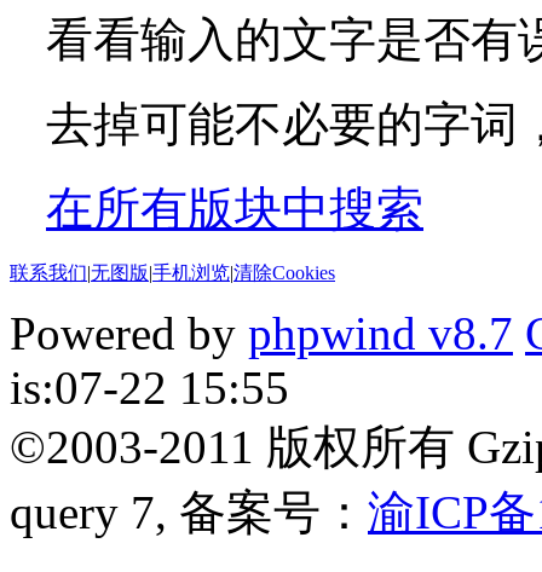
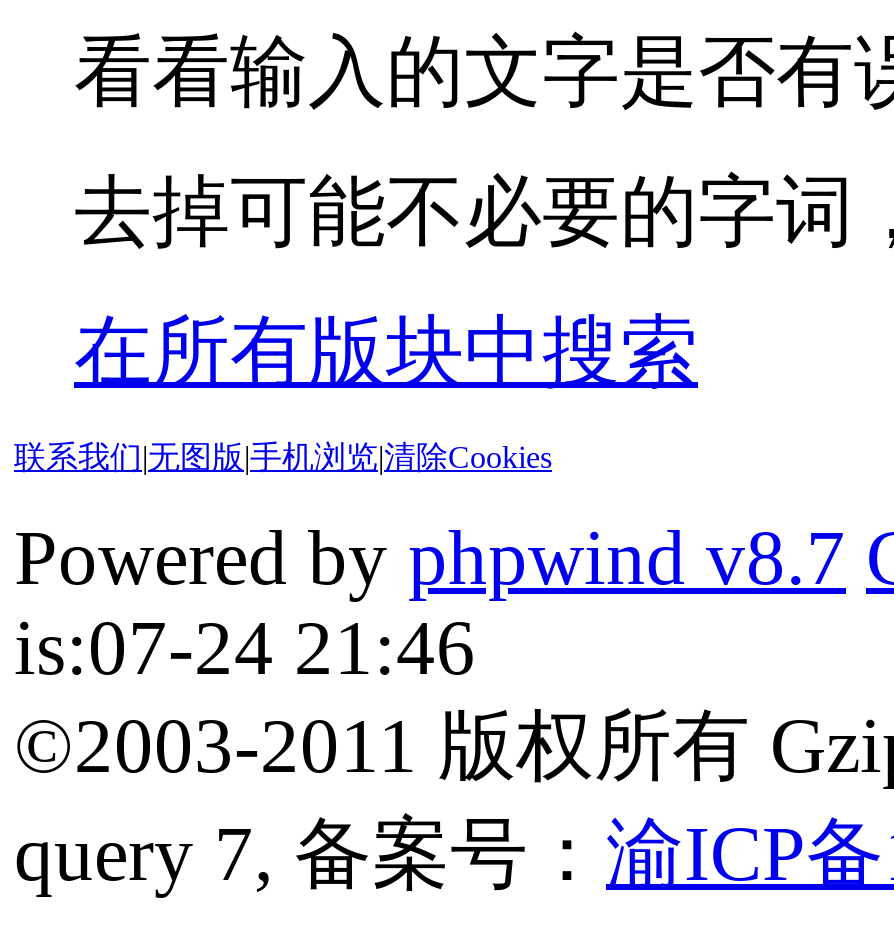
[10,361,289,413] is:07-22 15:55 -> [14,603,476,689] is:07-24 21:46

